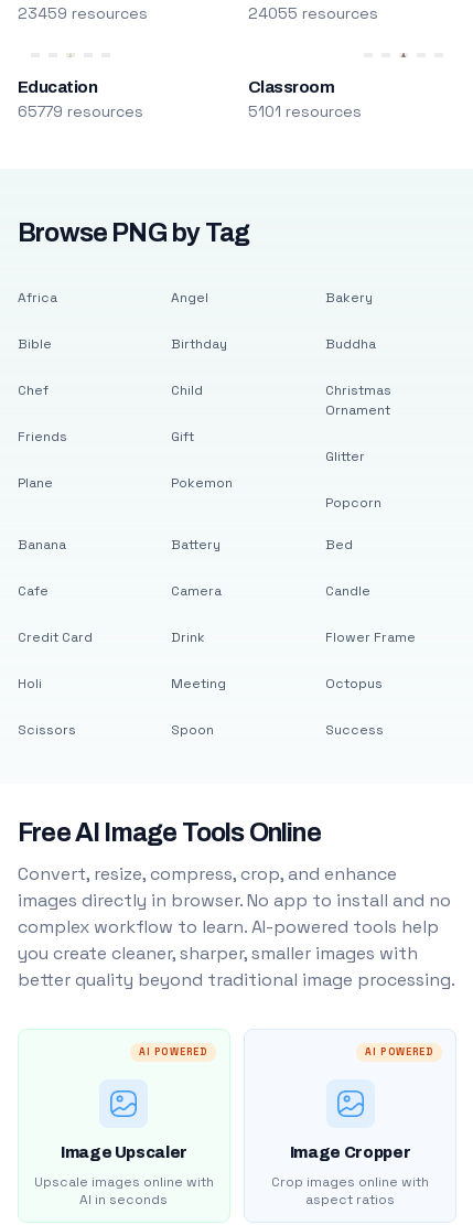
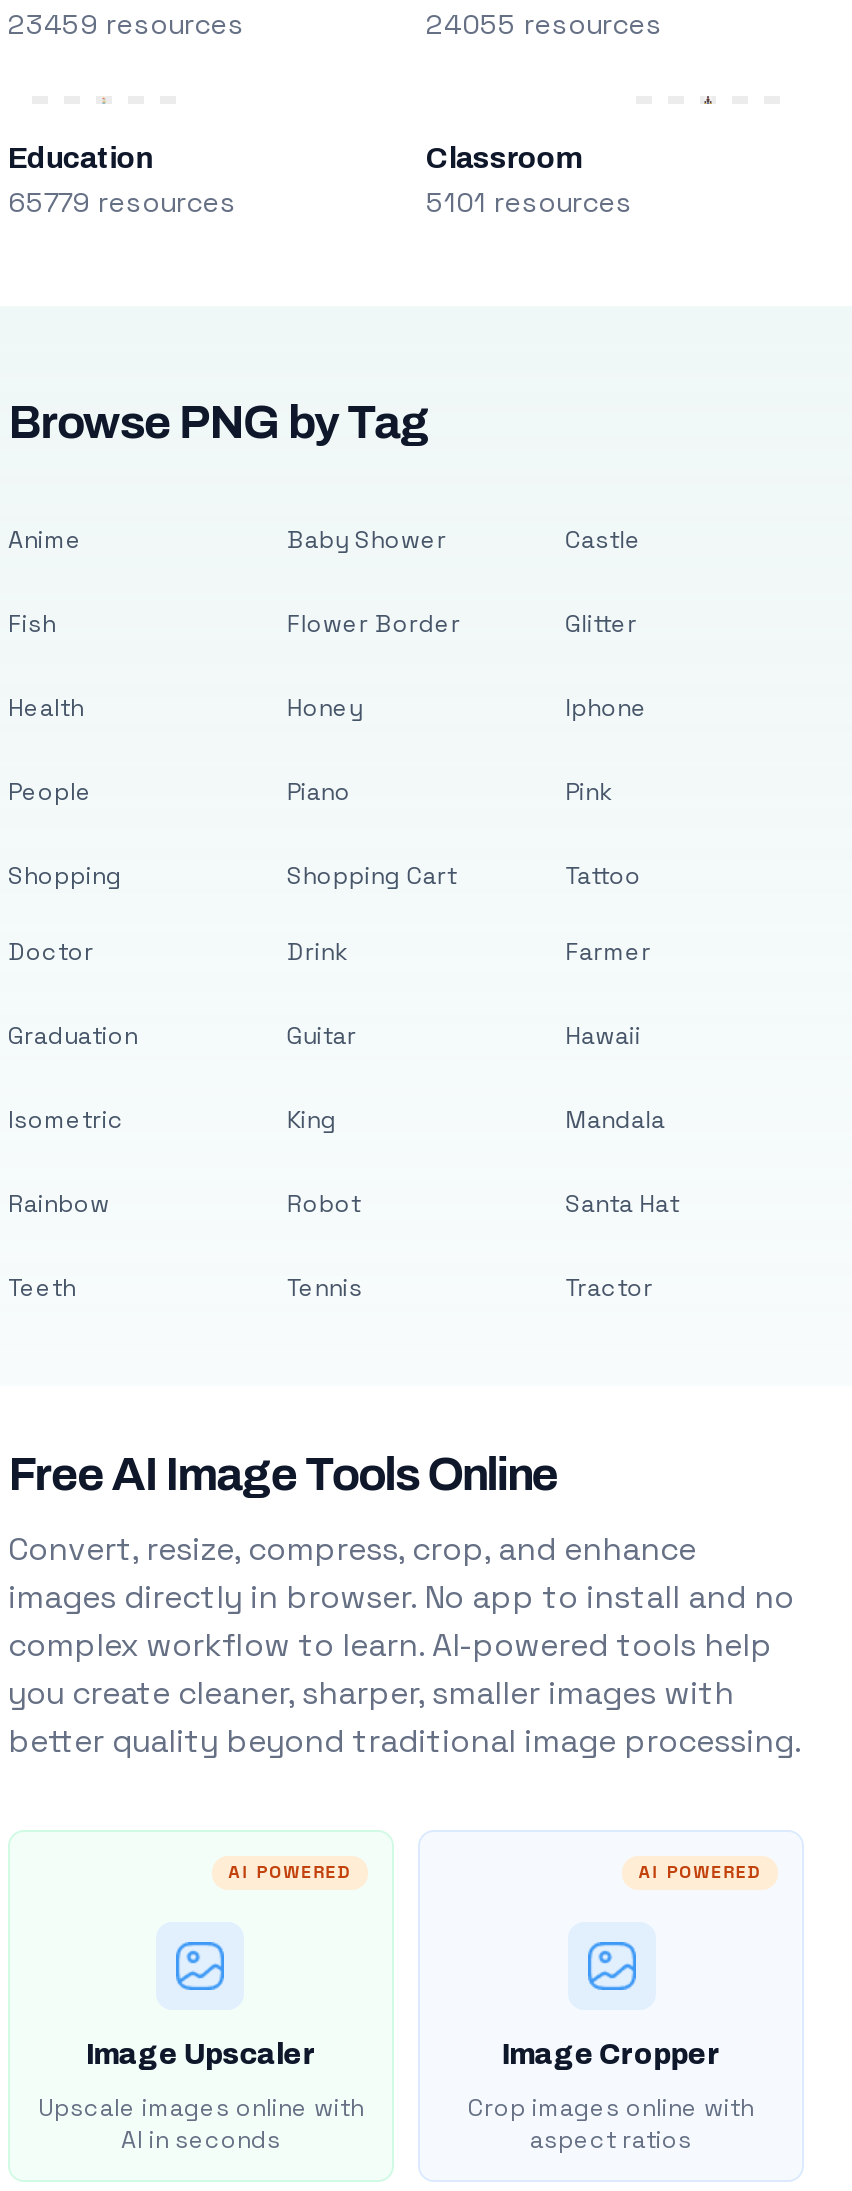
[18,289,67,492] Africa | Bible | Chef | Friends | Plane -> [8,524,122,892] Anime | Fish | Health | People | Shopping
[171,289,233,492] Angel | Birthday | Child | Gift | Pokemon -> [287,524,461,892] Baby Shower | Flower Border | Honey | Piano | Shopping Cart
[325,289,391,419] Bakery | Buddha | Christmas | Ornament -> [565,524,641,556] Castle
moved [325,448,365,465] -> [565,608,637,640]: Glitter
[325,494,381,512] Popcorn -> [565,692,647,724] Iphone
[18,536,66,554] Banana -> [565,776,613,808] Pink
[171,536,221,554] Battery -> [8,1188,110,1220] Rainbow
[325,536,415,739] Bed | Candle | Flower Frame | Octopus | Success -> [565,936,679,1304] Farmer | Hawaii | Mandala | Santa Hat | Tractor
[18,582,49,600] Cafe -> [565,860,641,892] Tattoo
[171,582,222,600] Camera -> [8,1272,76,1304] Teeth
[18,628,93,646] Credit Card -> [8,936,94,968] Doctor
moved [171,628,205,646] -> [287,936,349,968]: Drink
[18,675,42,692] Holi -> [8,1020,138,1052] Graduation
[171,675,226,739] Meeting | Spoon -> [287,1020,363,1304] Guitar | King | Robot | Tennis
[18,721,76,739] Scissors -> [8,1104,124,1136] Isometric

